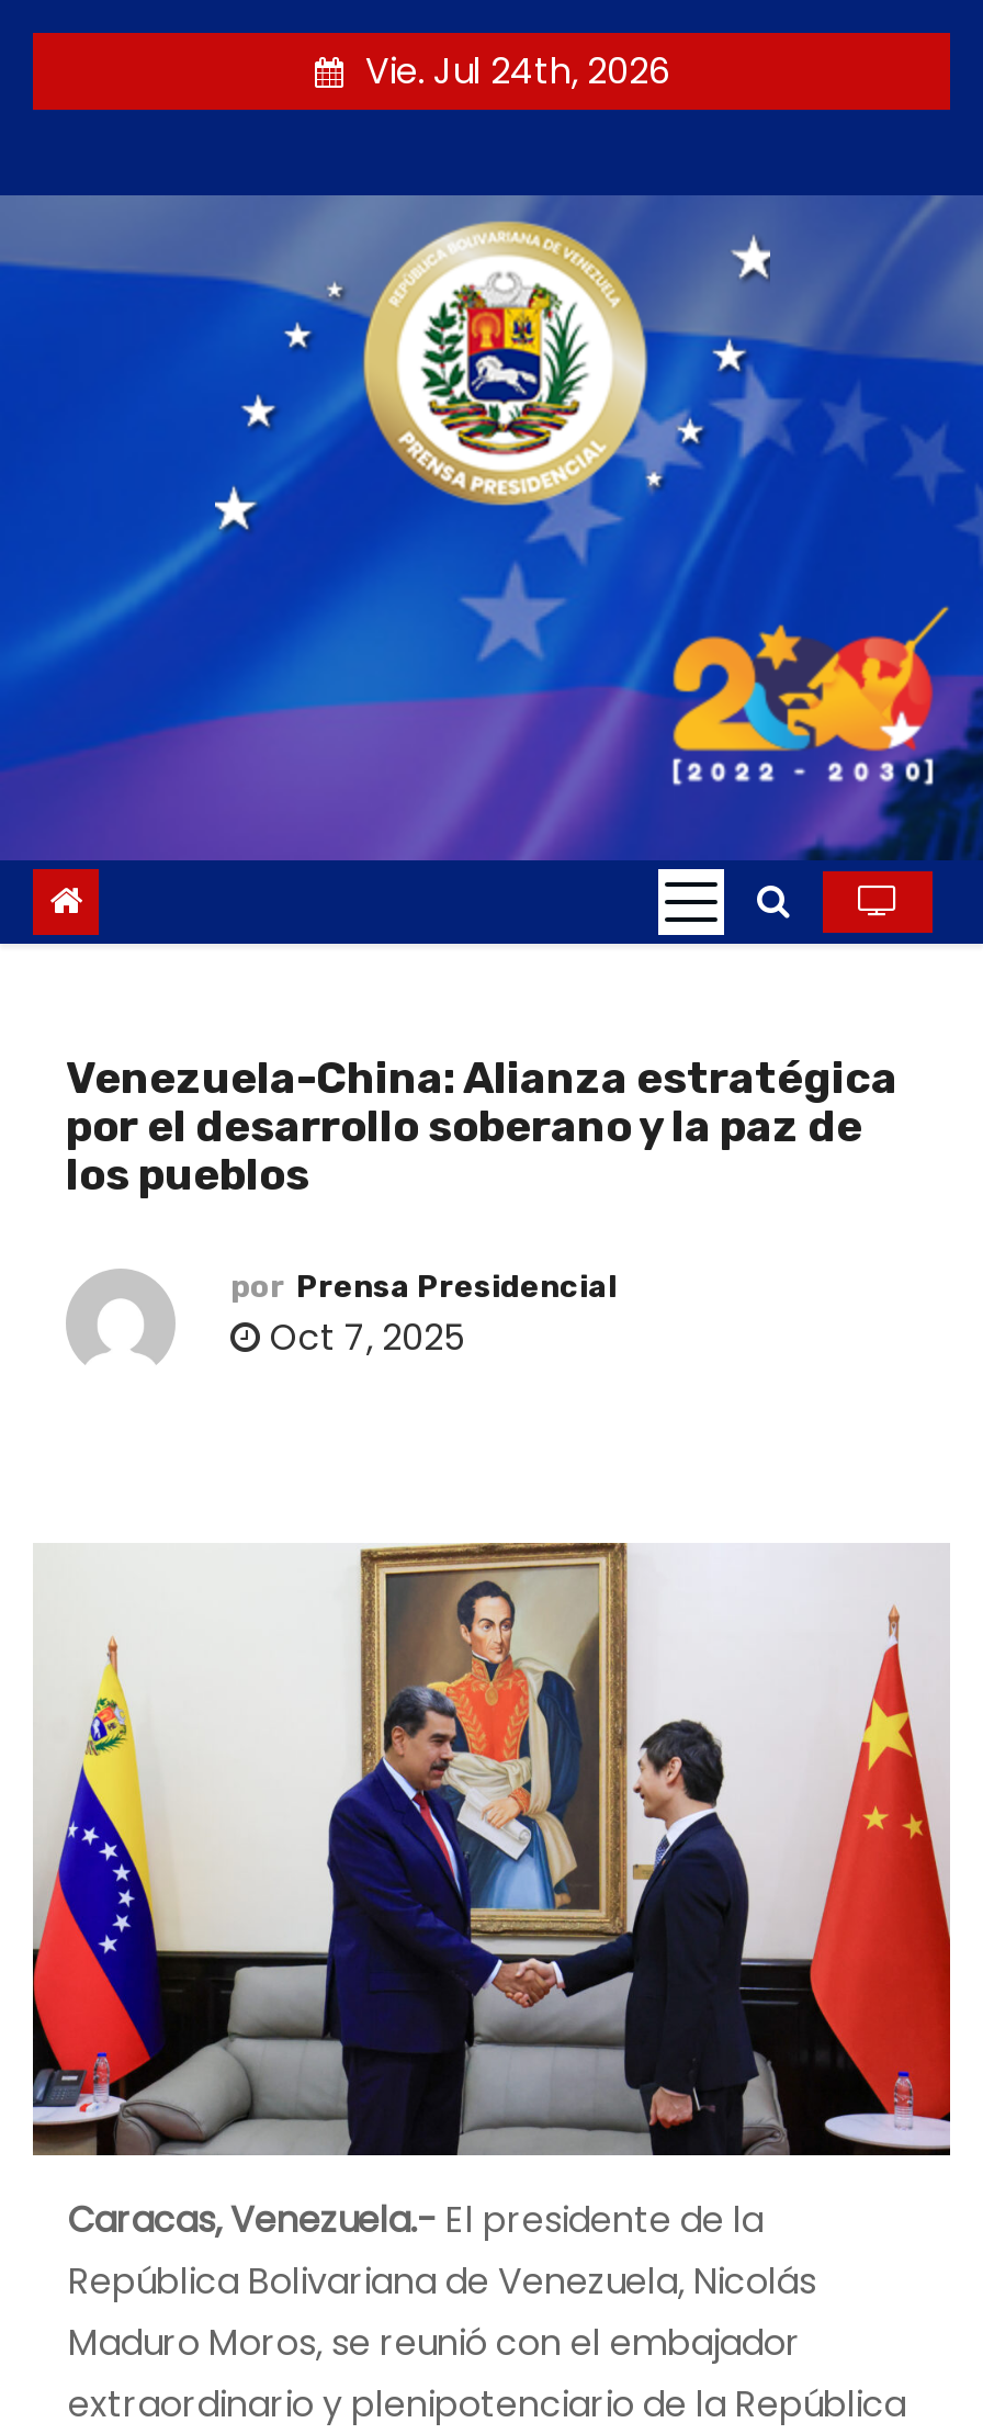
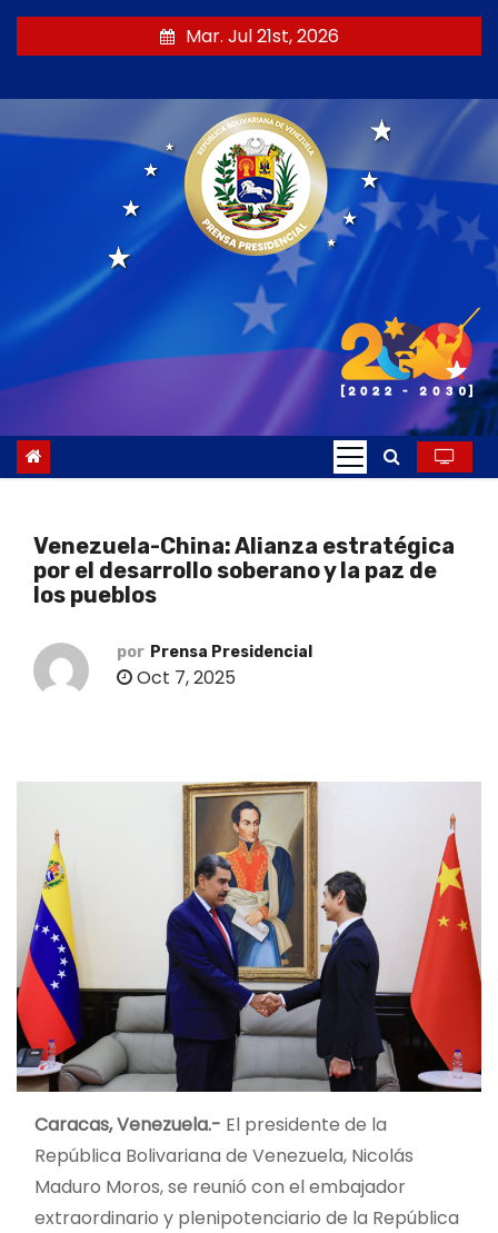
[365,46,670,97] Vie. Jul 24th, 2026 -> [186,23,339,49] Mar. Jul 21st, 2026

